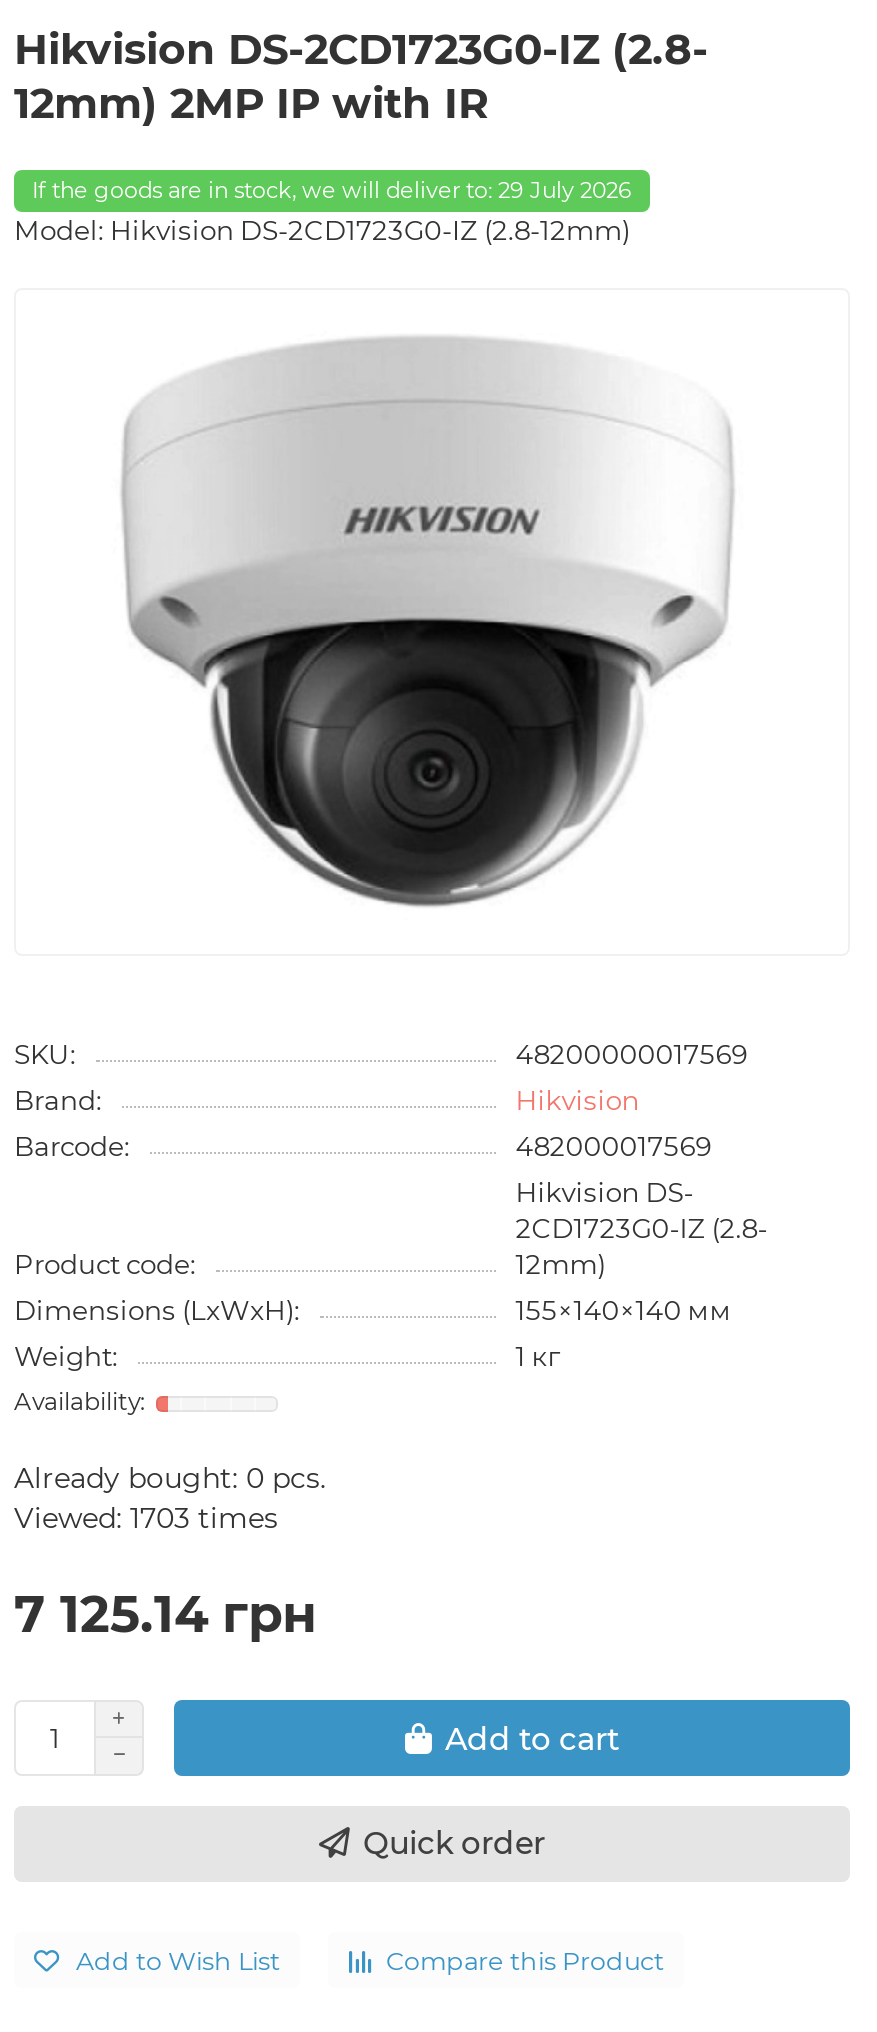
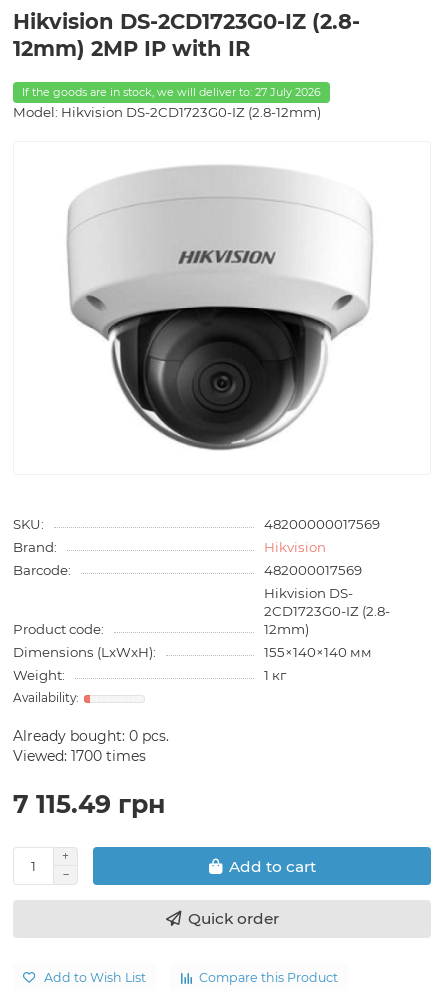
[32,175,632,203] If the goods are in stock, we will deliver to: 29 July 2026 -> [22,85,321,99] If the goods are in stock, we will deliver to: 27 July 2026
[14,1501,278,1537] Viewed: 1703 times -> [13,747,146,765] Viewed: 1700 times
[14,1585,316,1645] 7 125.14 грн -> [13,789,165,819] 7 115.49 грн

